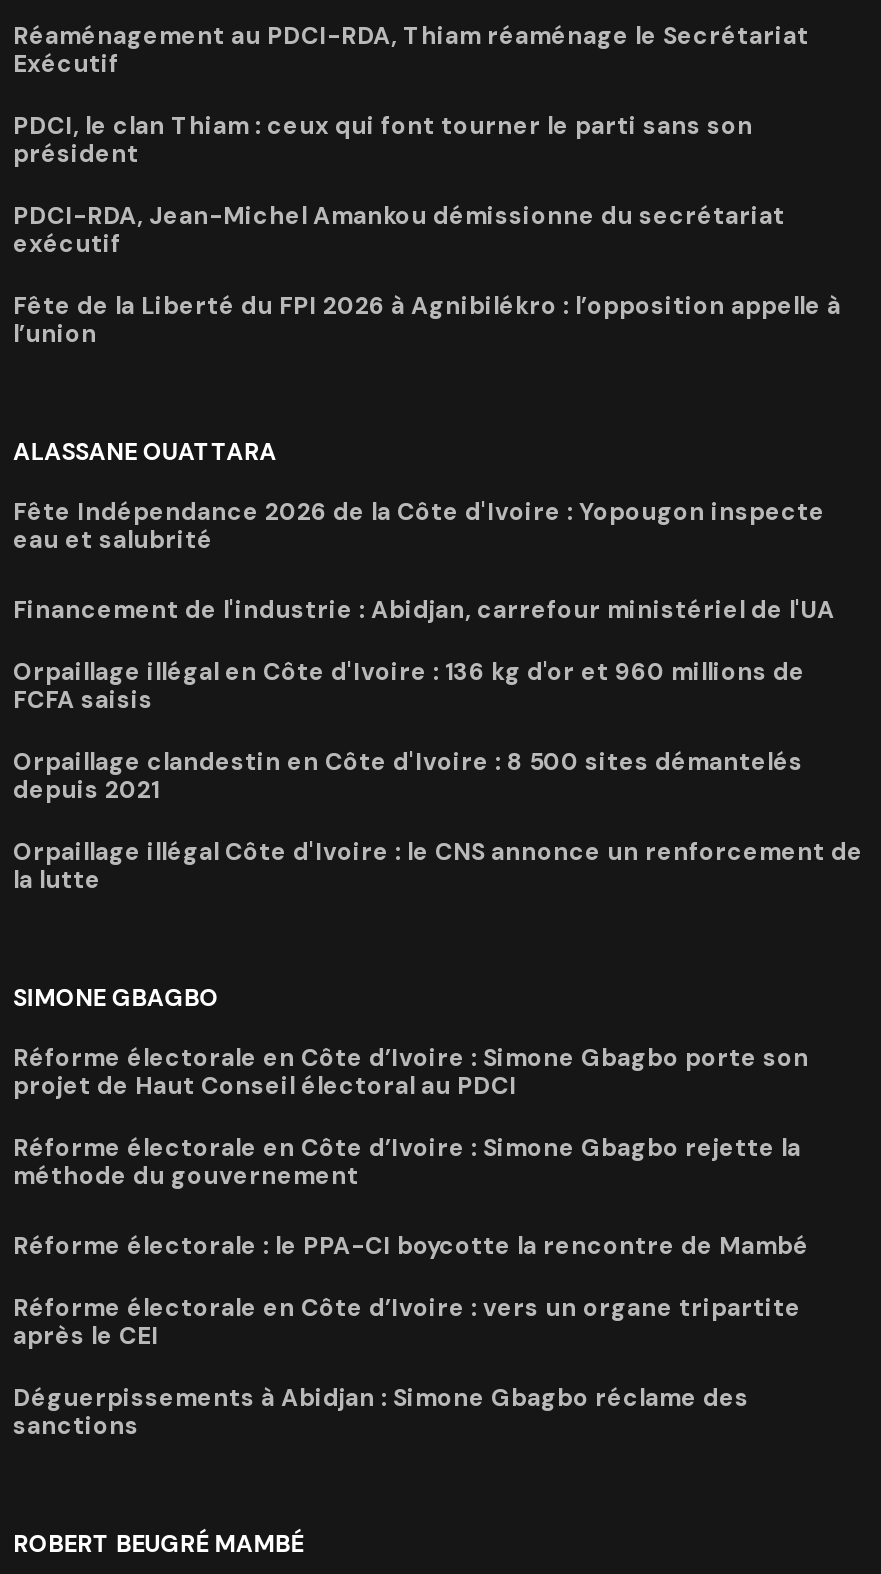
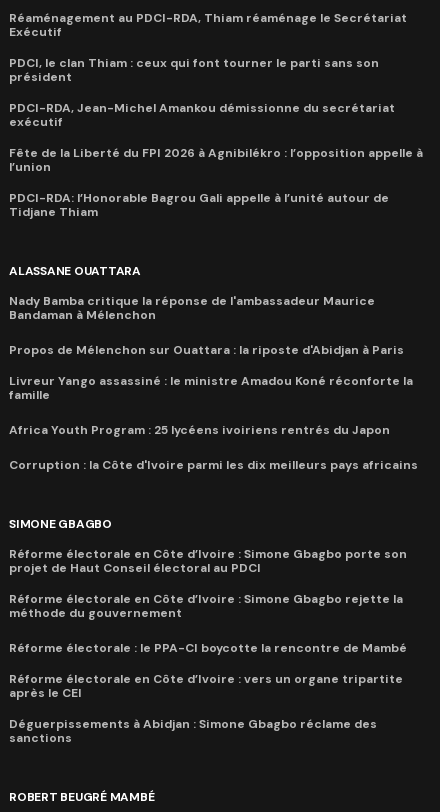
none -> [9,190,389,220] PDCI-RDA: l’Honorable Bagrou Gali appelle à l’unité autour de | Tidjane Thiam
moved [13,435,277,467] -> [9,263,141,279]: ALASSANE OUATTARA
[13,495,825,555] Fête Indépendance 2026 de la Côte d'Ivoire : Yopougon inspecte | eau et salubrité -> [9,293,375,323] Nady Bamba critique la réponse de l'ambassadeur Maurice | Bandaman à Mélenchon
[13,593,835,625] Financement de l'industrie : Abidjan, carrefour ministériel de l'UA -> [9,342,404,358] Propos de Mélenchon sur Ouattara : la riposte d'Abidjan à Paris
[13,655,805,715] Orpaillage illégal en Côte d'Ivoire : 136 kg d'or et 960 millions de | FCFA saisis -> [9,373,413,403] Livreur Yango assassiné : le ministre Amadou Koné réconforte la | famille
[13,745,803,805] Orpaillage clandestin en Côte d'Ivoire : 8 500 sites démantelés | depuis 2021 -> [9,422,390,438] Africa Youth Program : 25 lycéens ivoiriens rentrés du Japon
[13,835,863,895] Orpaillage illégal Côte d'Ivoire : le CNS annonce un renforcement de | la lutte -> [9,457,418,473] Corruption : la Côte d'Ivoire parmi les dix meilleurs pays africains

